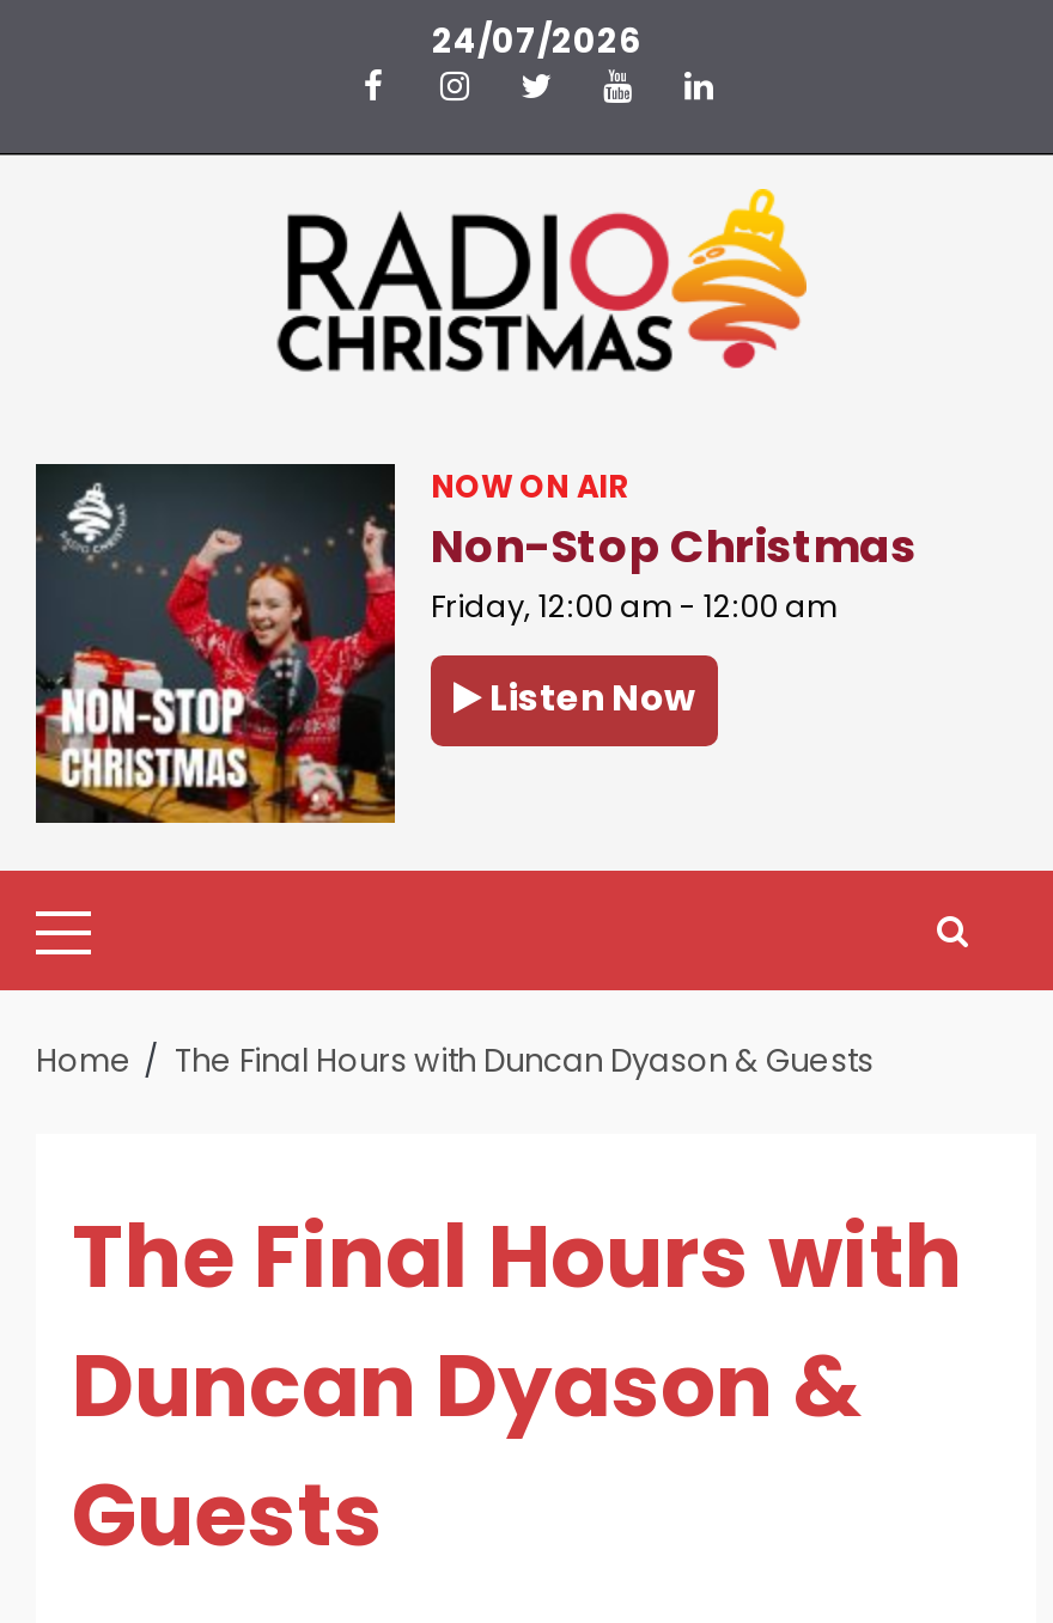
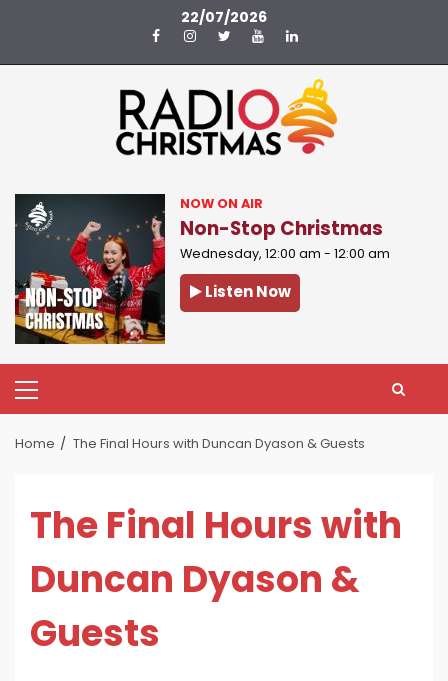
[432,17,640,65] 24/07/2026 -> [181,7,267,27] 22/07/2026
[431,586,838,626] Friday, 12:00 am - 12:00 am -> [180,245,390,262] Wednesday, 12:00 am - 12:00 am

